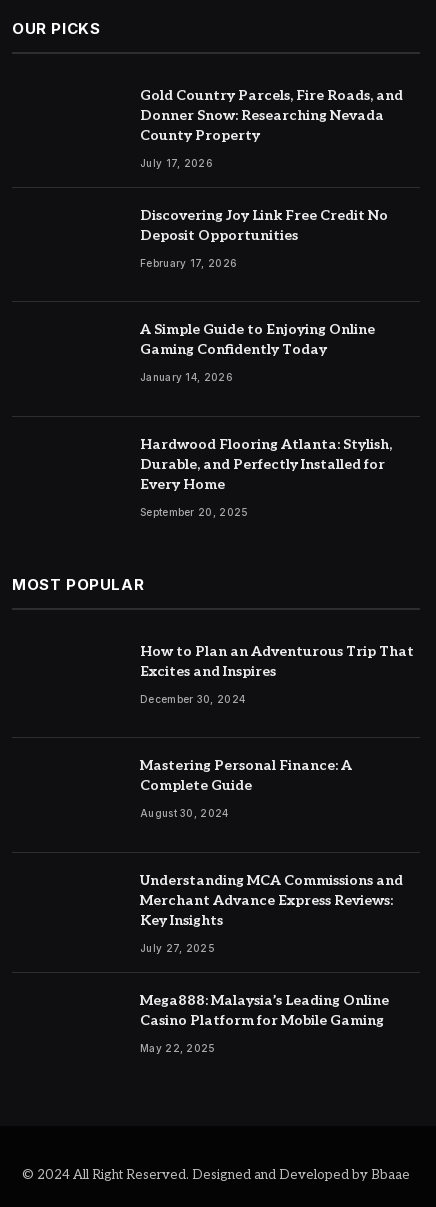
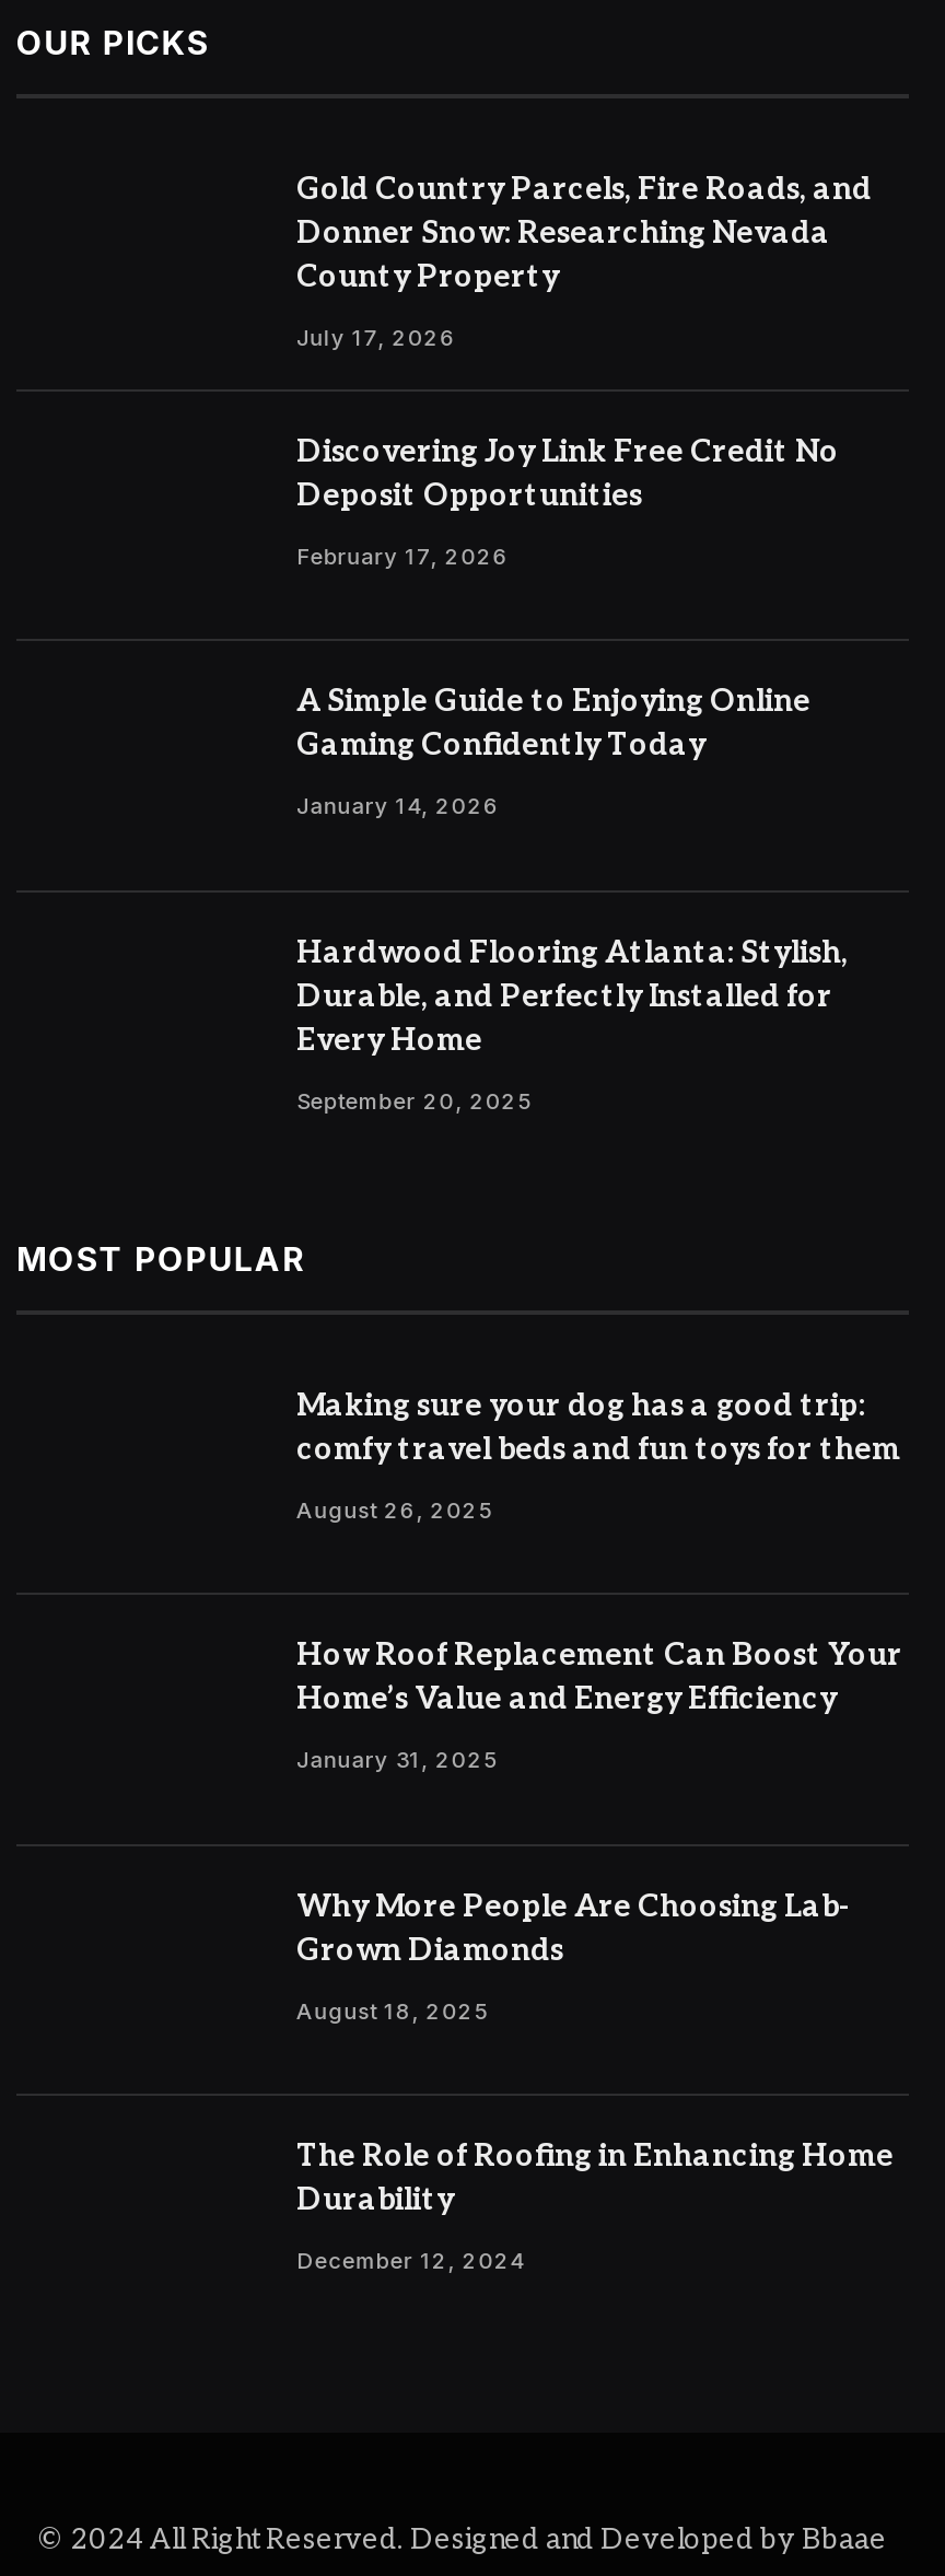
[140,643,414,680] How to Plan an Adventurous Trip That | Excites and Inspires -> [296,1386,900,1467] Making sure your dog has a good trip: | comfy travel beds and fun toys for them
[140,693,245,705] December 30, 2024 -> [296,1496,494,1522] August 26, 2025
[140,757,352,794] Mastering Personal Finance: A | Complete Guide -> [296,1637,902,1718] How Roof Replacement Can Boost Your | Home’s Value and Energy Efficiency
[140,807,228,819] August 30, 2024 -> [296,1746,499,1772] January 31, 2025
[140,872,403,929] Understanding MCA Commissions and | Merchant Advance Express Reviews: | Key Insights -> [296,1887,852,1968] Why More People Are Choosing Lab- | Grown Diamonds
[140,942,215,954] July 27, 2025 -> [296,1997,490,2023] August 18, 2025
[140,992,389,1029] Mega888: Malaysia’s Leading Online | Casino Platform for Mobile Gaming -> [296,2138,894,2219] The Role of Roofing in Enhancing Home | Durability
[140,1042,216,1054] May 22, 2025 -> [296,2247,524,2273] December 12, 2024

